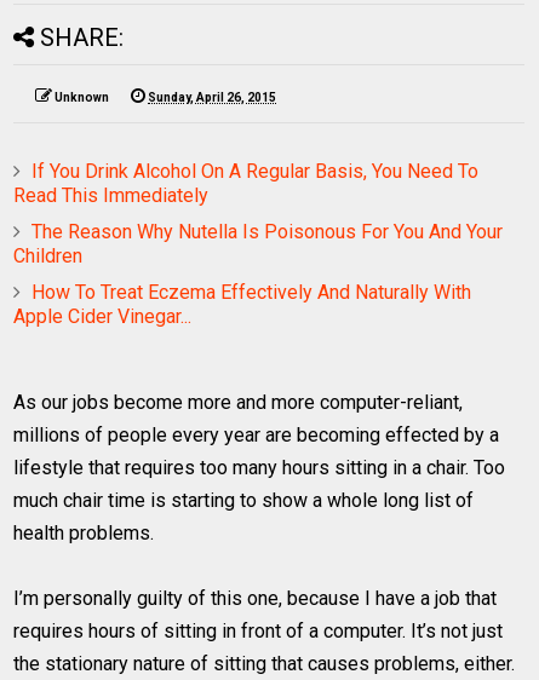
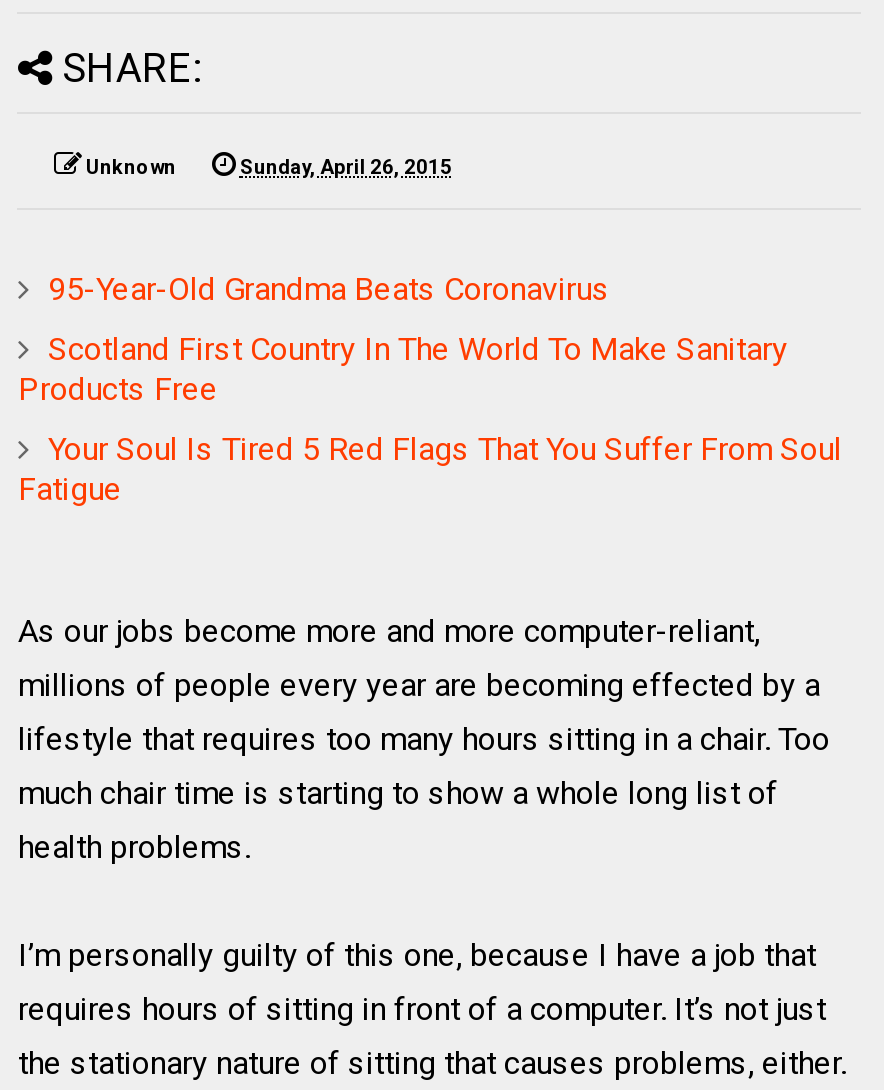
[14,159,479,206] If You Drink Alcohol On A Regular Basis, You Need To | Read This Immediately -> [48,269,610,307] 95-Year-Old Grandma Beats Coronavirus
[14,220,503,267] The Reason Why Nutella Is Poisonous For You And Your | Children -> [18,329,788,407] Scotland First Country In The World To Make Sanitary | Products Free
[14,280,472,327] How To Treat Eczema Effectively And Naturally With | Apple Cider Vinegar... -> [18,429,842,507] Your Soul Is Tired 5 Red Flags That You Suffer From Soul | Fatigue

